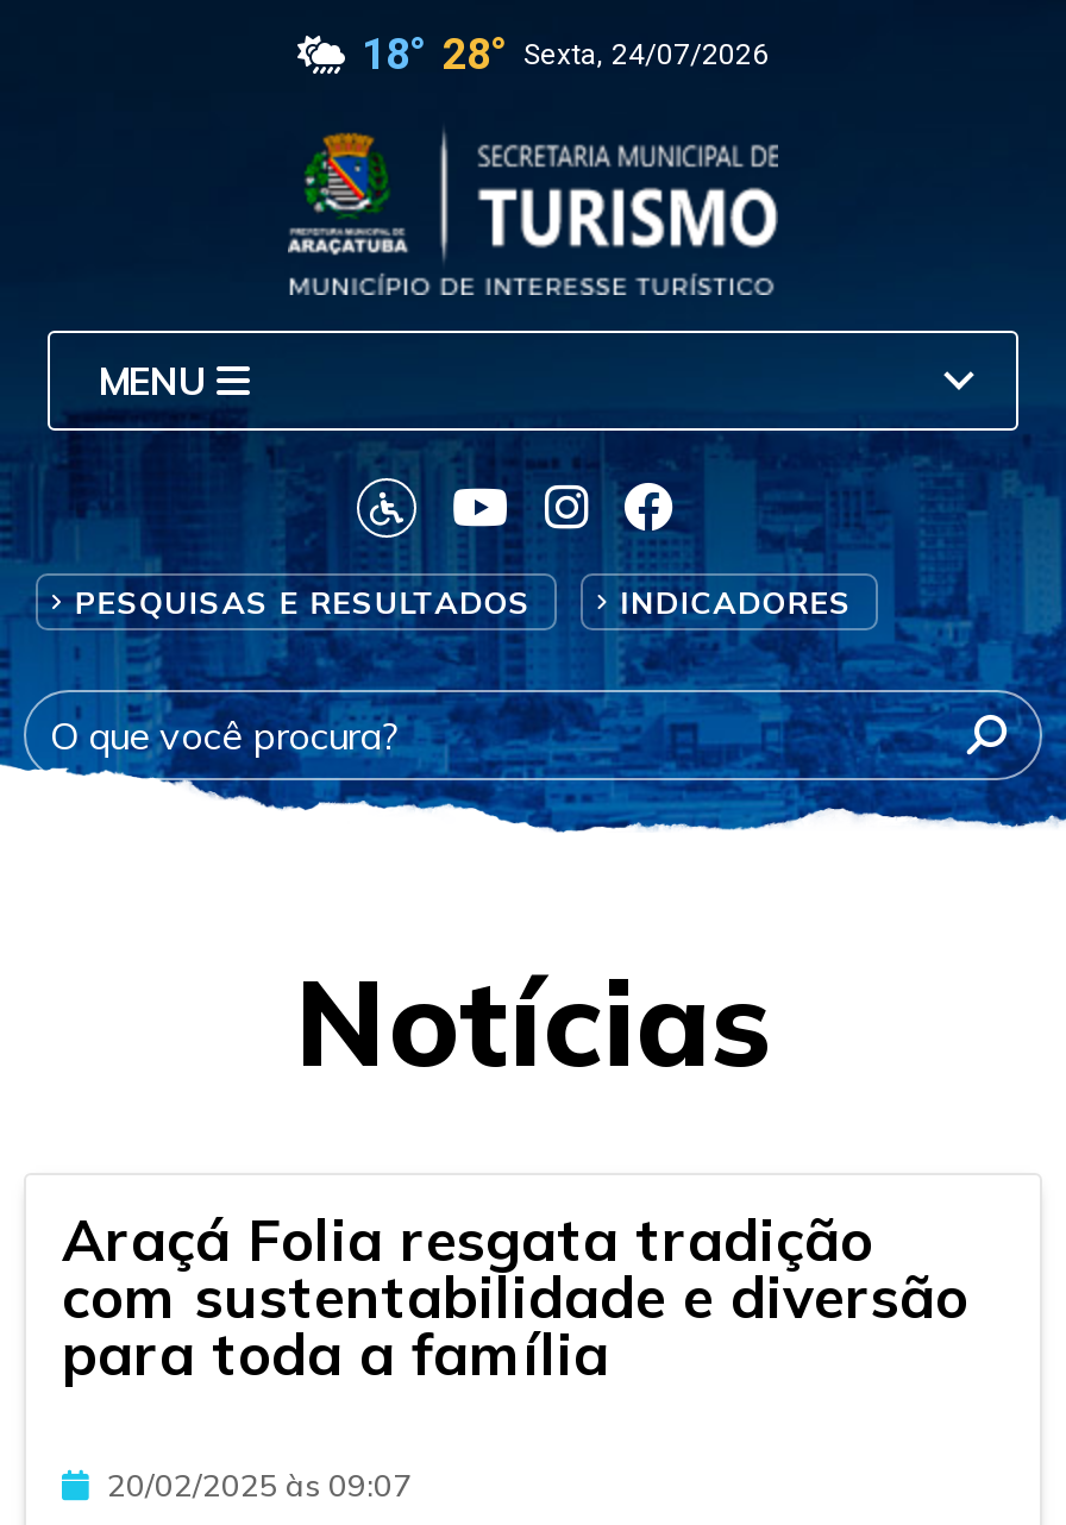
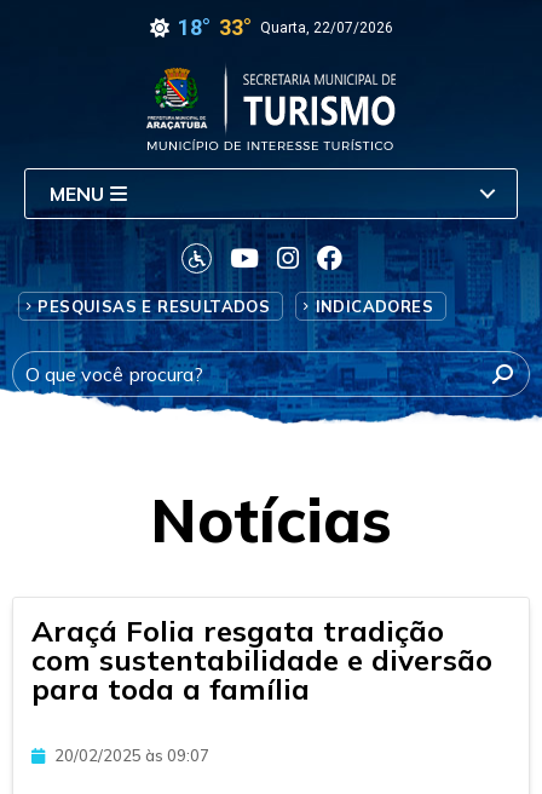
[362,29,769,79] 18° 28° Sexta, 24/07/2026 -> [177,15,393,40] 18° 33° Quarta, 22/07/2026

